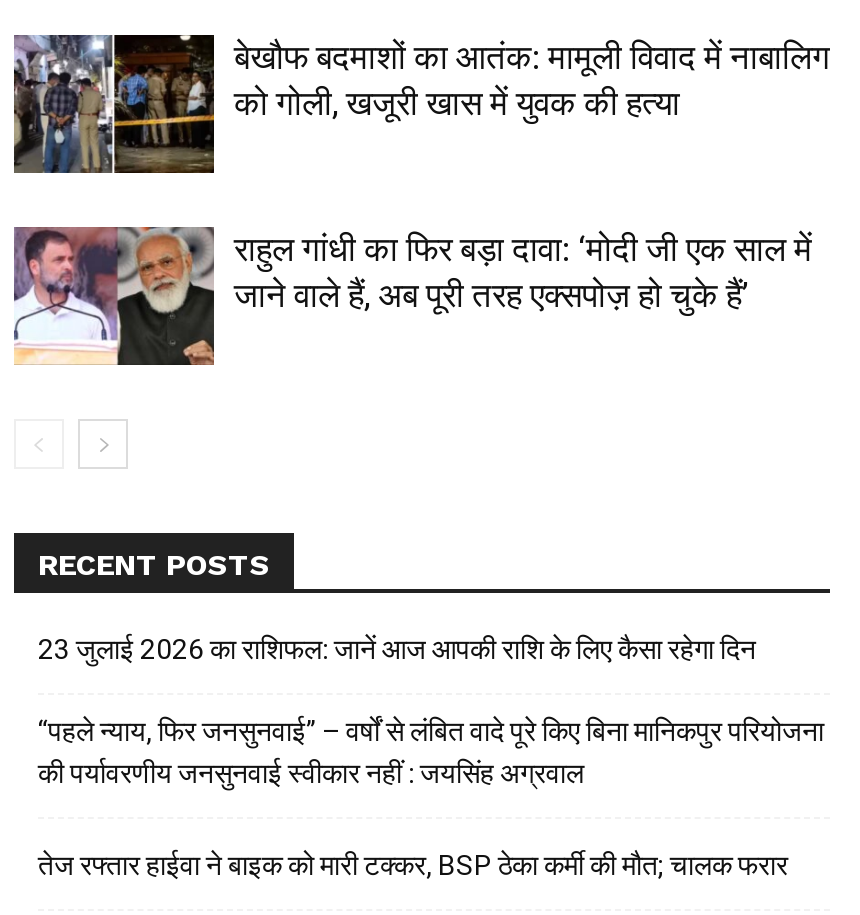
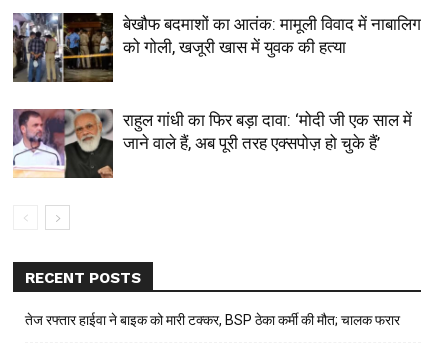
[38,633,824,789] 23 जुलाई 2026 का राशिफल: जानें आज आपकी राशि के लिए कैसा रहेगा दिन | “पहले न्याय, फिर जनसुनवाई” – वर्षों से लंबित वादे पूरे किए बिना मानिकपुर परियोजना | की पर्यावरणीय जनसुनवाई स्वीकार नहीं : जयसिंह अग्रवाल -> none

